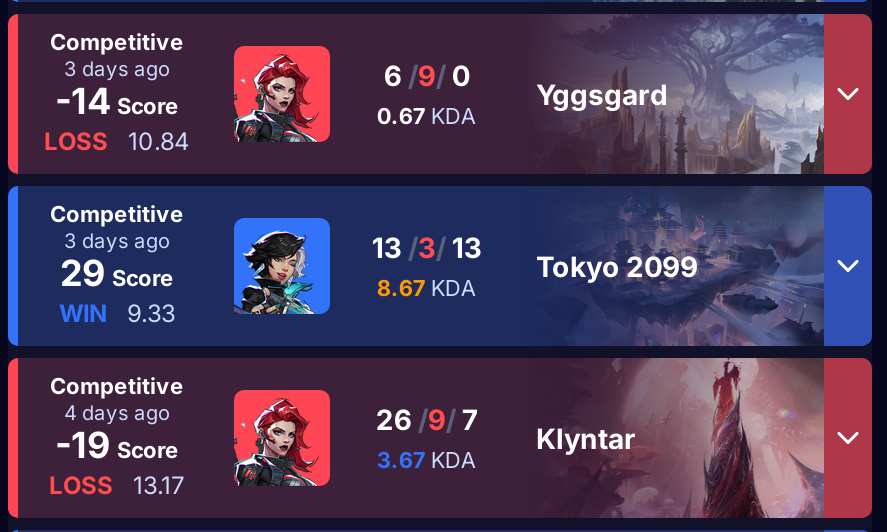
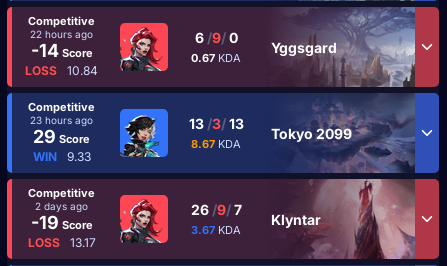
[64,55,170,79] 3 days ago -> [30,27,93,39] 22 hours ago
[64,227,170,251] 3 days ago -> [30,113,93,125] 23 hours ago
[64,399,170,423] 4 days ago -> [35,199,88,211] 2 days ago

